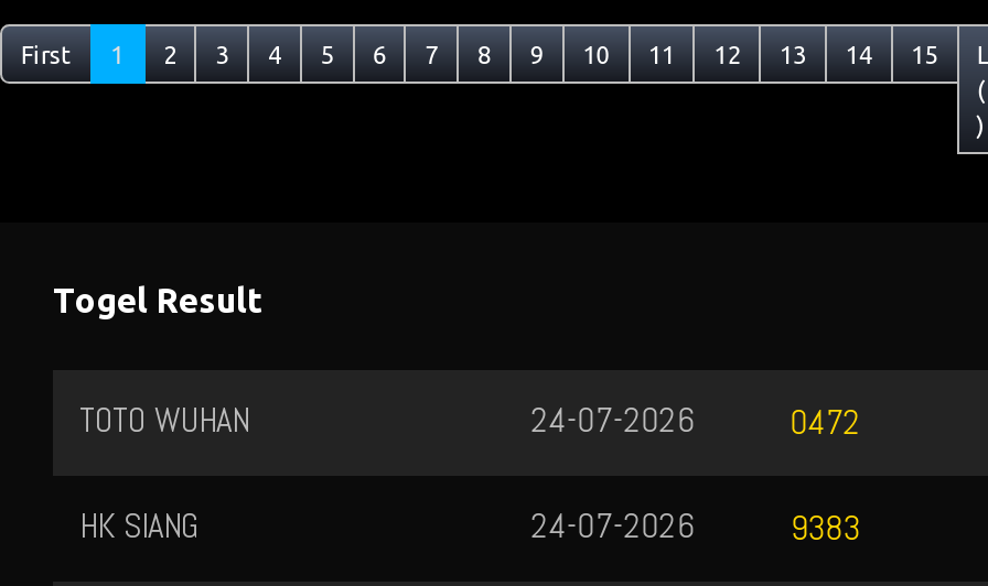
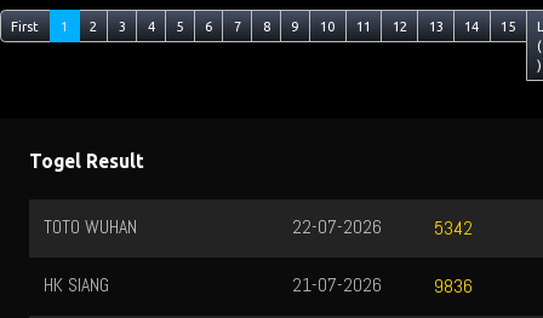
[531,400,694,444] 24-07-2026 -> [292,216,381,240] 22-07-2026
[790,401,861,445] 0472 -> [434,216,473,240] 5342
[531,505,694,549] 24-07-2026 -> [292,274,381,298] 21-07-2026
[790,506,861,551] 9383 -> [434,274,473,299] 9836

